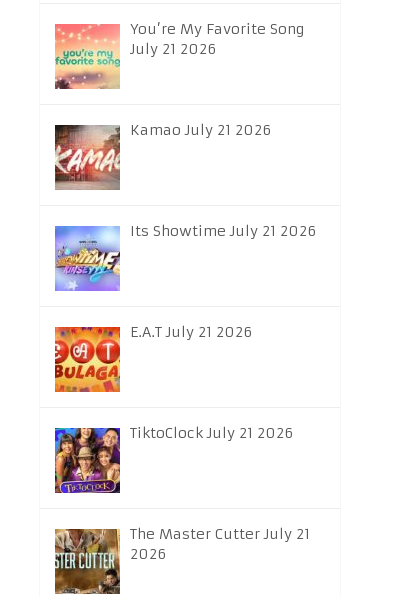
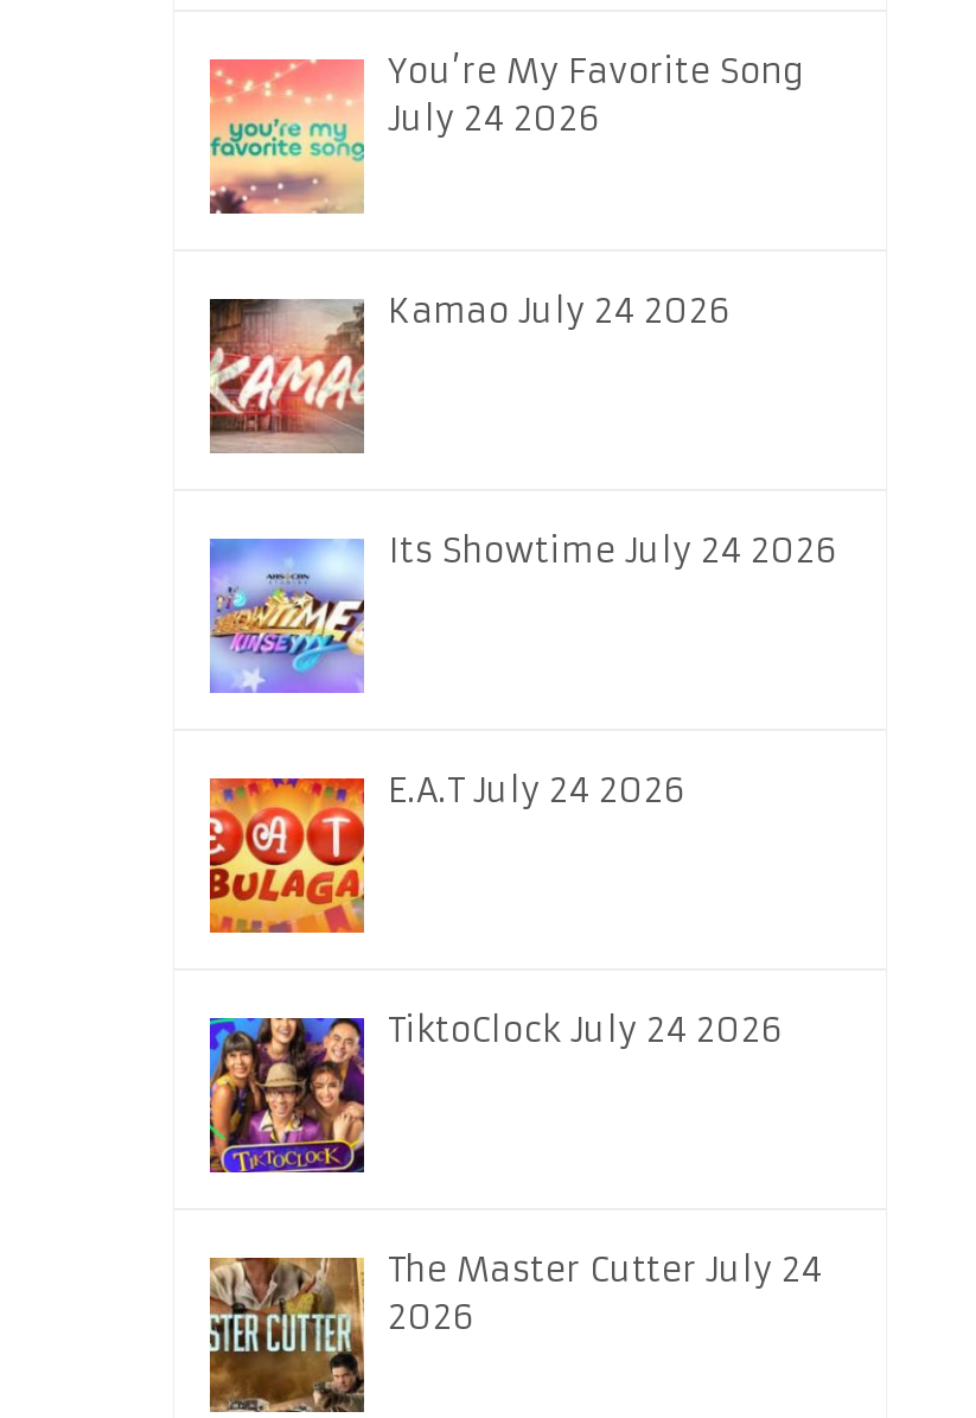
[130,40,216,58] July 21 2026 -> [388,98,599,141] July 24 2026
[130,121,271,139] Kamao July 21 2026 -> [388,290,729,333] Kamao July 24 2026
[130,222,316,240] Its Showtime July 21 2026 -> [388,530,836,573] Its Showtime July 24 2026
[130,323,252,341] E.A.T July 21 2026 -> [388,770,684,813] E.A.T July 24 2026
[130,424,293,442] TiktoClock July 21 2026 -> [388,1010,782,1052] TiktoClock July 24 2026
[130,525,310,543] The Master Cutter July 21 -> [388,1249,822,1292] The Master Cutter July 24

